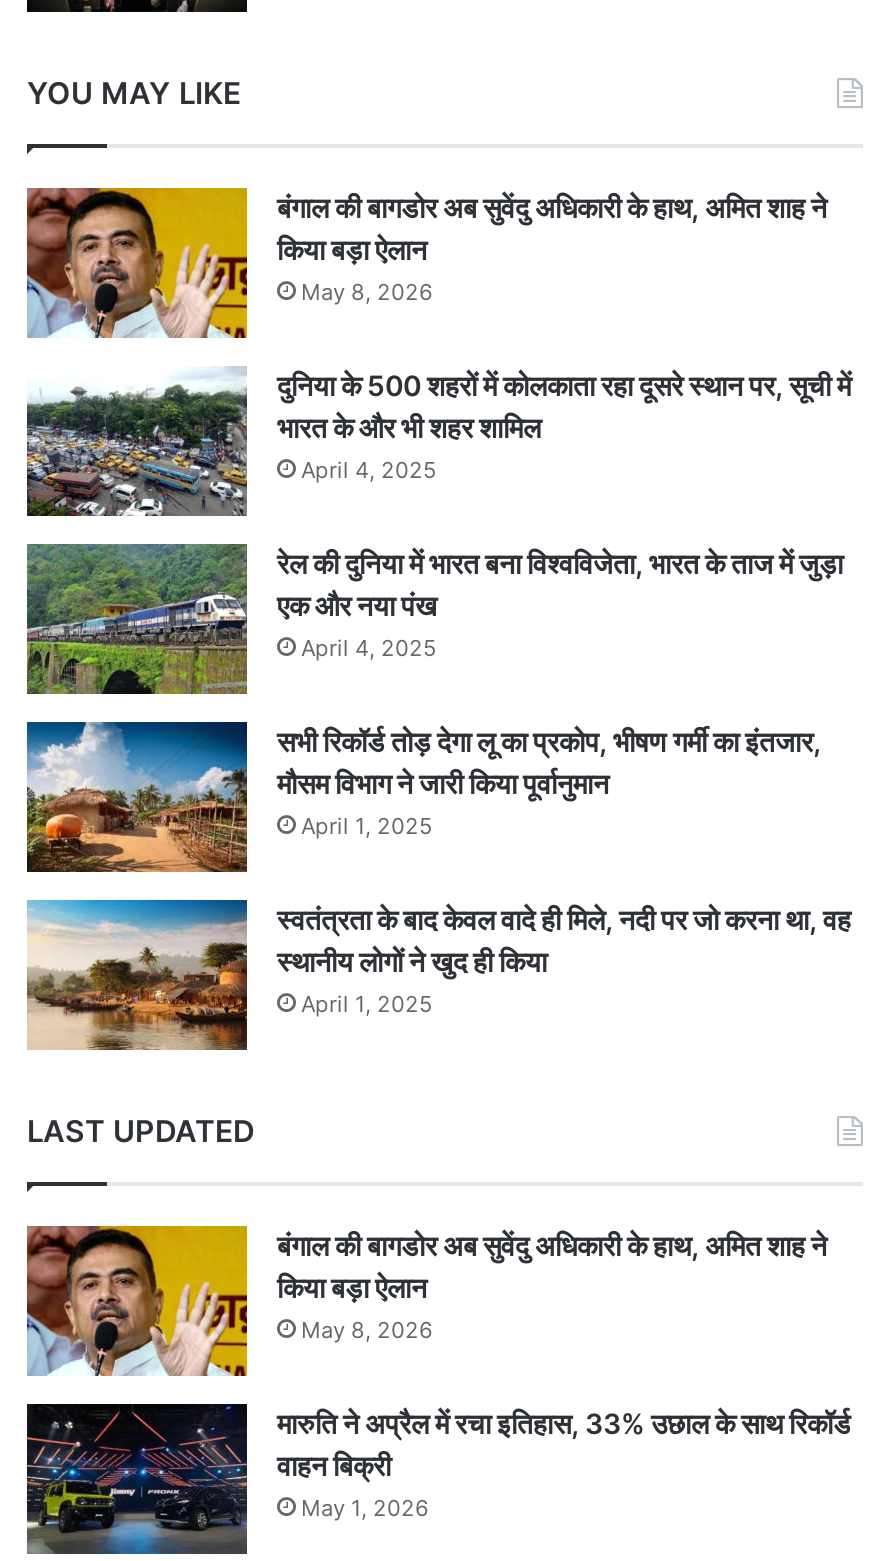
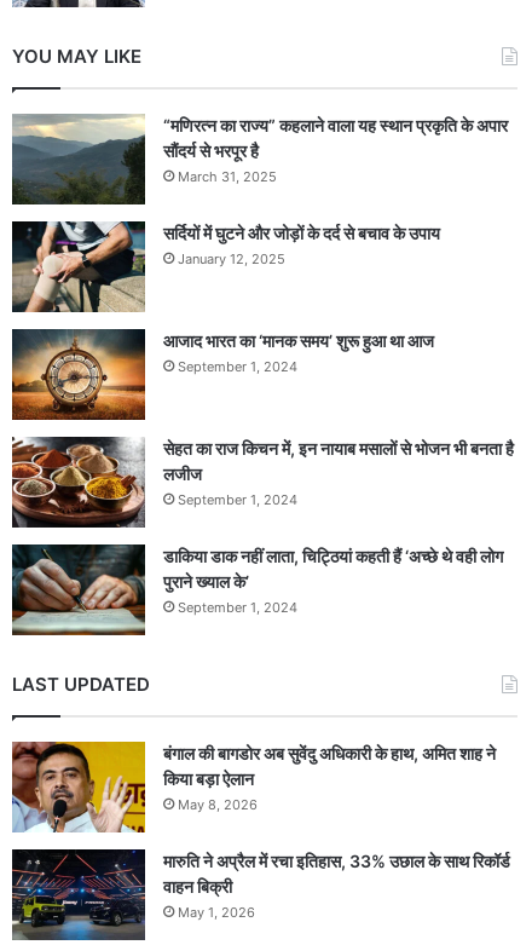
[27,186,827,340] [image] | बंगाल की बागडोर अब सुवेंदु अधिकारी के हाथ, अमित शाह ने | किया बड़ा ऐलान | May 8, 2026 -> [11,114,508,206] [image] | “मणिरत्न का राज्य” कहलाने वाला यह स्थान प्रकृति के अपार | सौंदर्य से भरपूर है | March 31, 2025
[27,366,851,518] [image] | दुनिया के 500 शहरों में कोलकाता रहा दूसरे स्थान पर, सूची में | भारत के और भी शहर शामिल | April 4, 2025 -> [11,220,440,313] [image] | सर्दियों में घुटने और जोड़ों के दर्द से बचाव के उपाय | January 12, 2025
[25,544,843,696] [image] | रेल की दुनिया में भारत बना विश्वविजेता, भारत के ताज में जुड़ा | एक और नया पंख | April 4, 2025 -> [11,329,434,421] [image] | आजाद भारत का ‘मानक समय’ शुरू हुआ था आज | September 1, 2024
[25,720,821,874] [image] | सभी रिकॉर्ड तोड़ देगा लू का प्रकोप, भीषण गर्मी का इंतजार, | मौसम विभाग ने जारी किया पूर्वानुमान | April 1, 2025 -> [11,436,514,529] [image] | सेहत का राज किचन में, इन नायाब मसालों से भोजन भी बनता है | लजीज | September 1, 2024
[25,898,851,1050] [image] | स्वतंत्रता के बाद केवल वादे ही मिले, नदी पर जो करना था, वह | स्थानीय लोगों ने खुद ही किया | April 1, 2025 -> [11,543,503,636] [image] | डाकिया डाक नहीं लाता, चिट्ठियां कहती हैं ‘अच्छे थे वही लोग | पुराने ख्याल के’ | September 1, 2024

